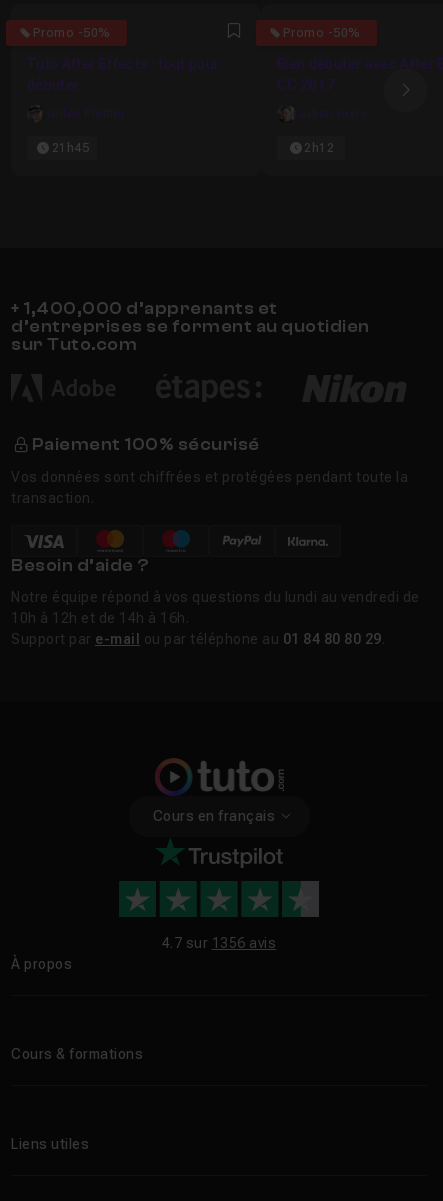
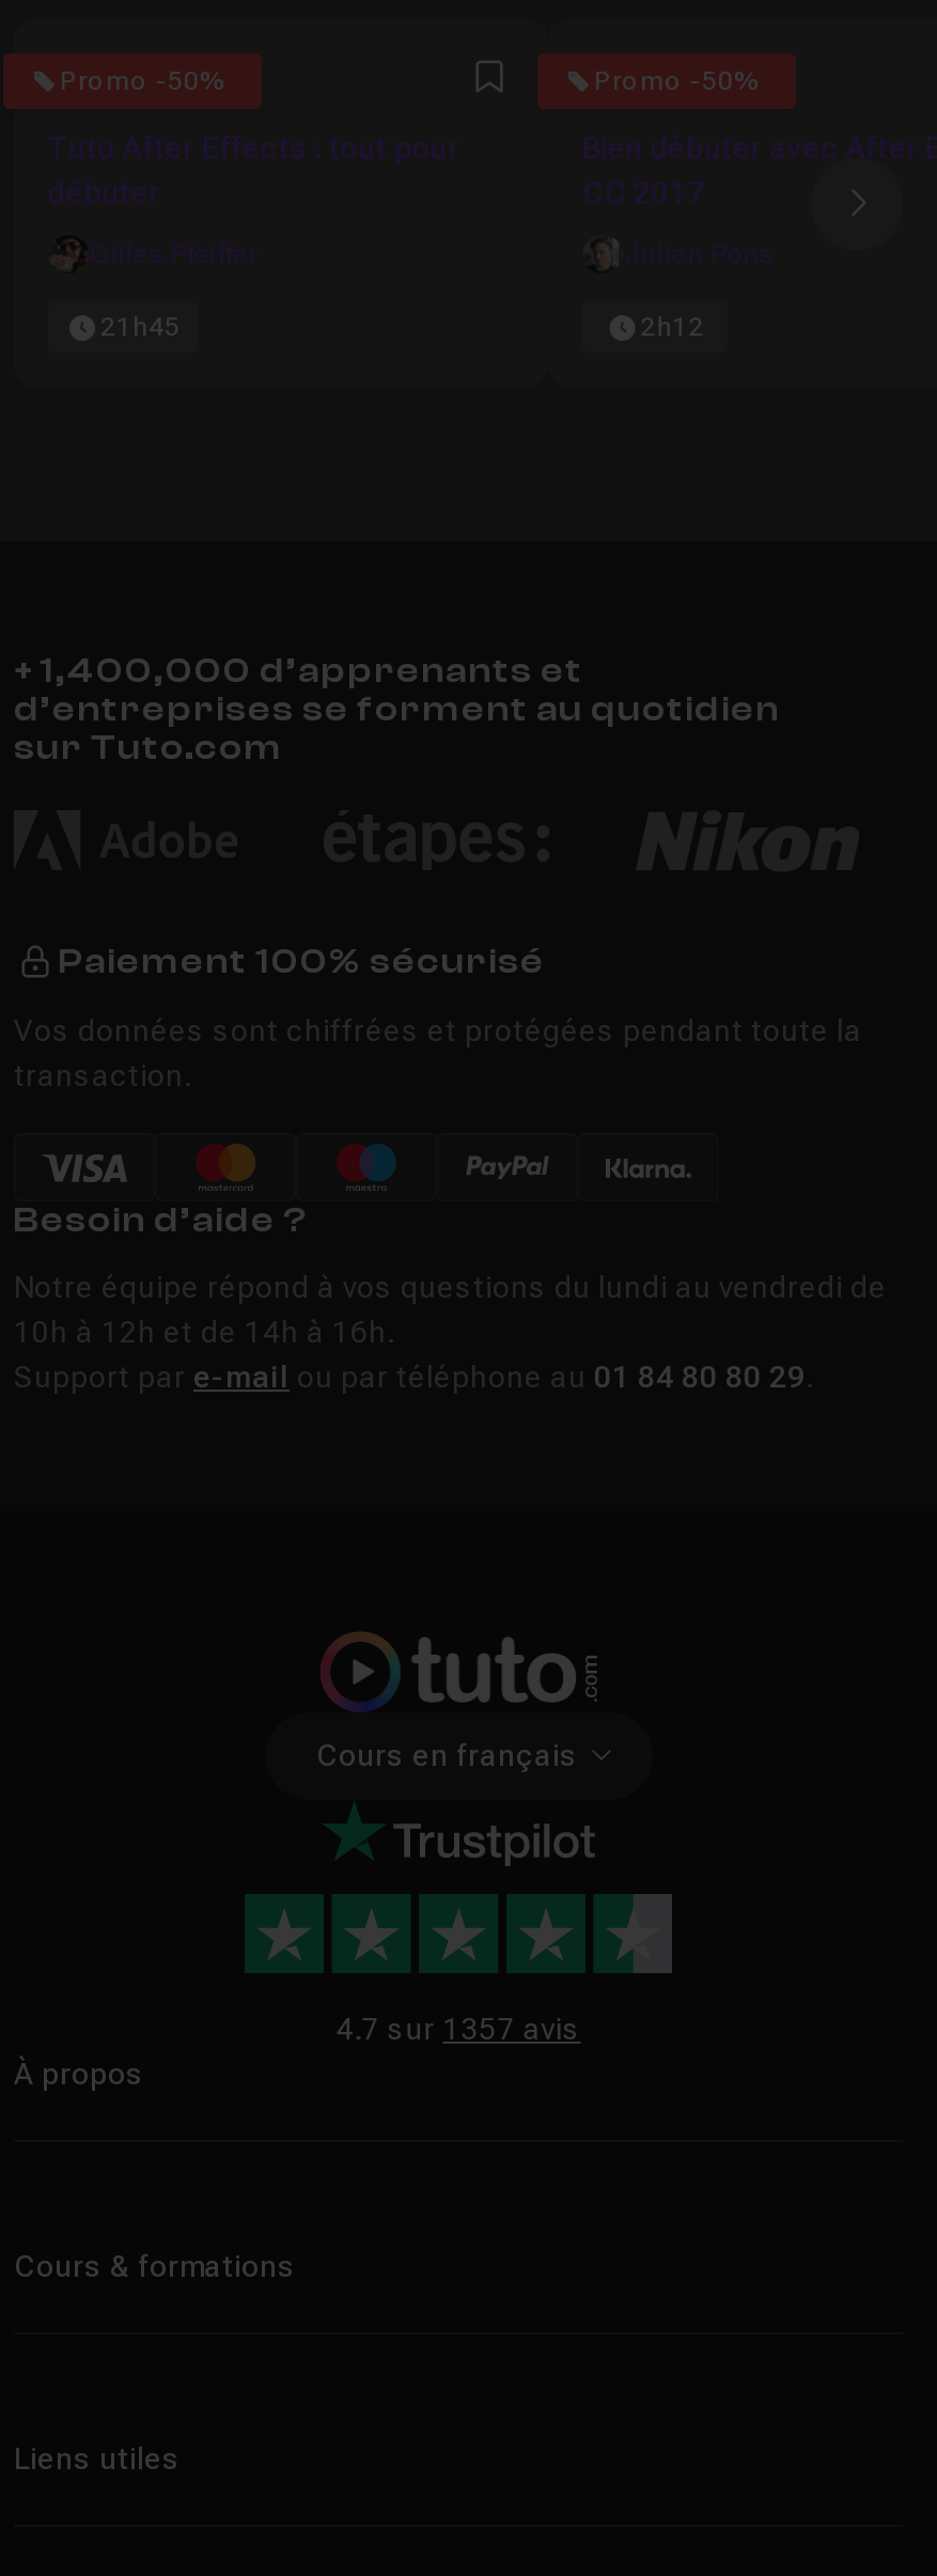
[162,935,276,951] 4.7 sur 1356 avis -> [336,2011,581,2045] 4.7 sur 1357 avis

